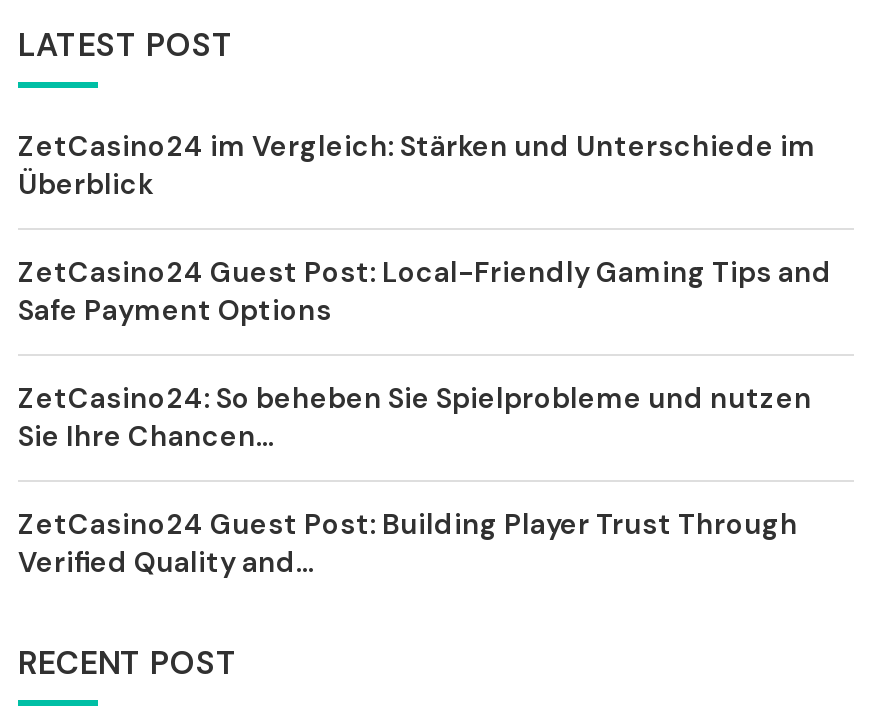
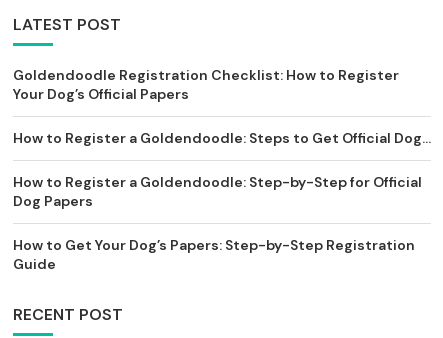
[18,128,816,202] ZetCasino24 im Vergleich: Stärken und Unterschiede im | Überblick -> [13,66,399,103] Goldendoodle Registration Checklist: How to Register | Your Dog’s Official Papers
[18,254,832,328] ZetCasino24 Guest Post: Local-Friendly Gaming Tips and | Safe Payment Options -> [13,129,431,147] How to Register a Goldendoodle: Steps to Get Official Dog...
[18,380,812,454] ZetCasino24: So beheben Sie Spielprobleme und nutzen | Sie Ihre Chancen... -> [13,173,422,210] How to Register a Goldendoodle: Step-by-Step for Official | Dog Papers
[18,506,798,580] ZetCasino24 Guest Post: Building Player Trust Through | Verified Quality and... -> [13,236,415,273] How to Get Your Dog’s Papers: Step-by-Step Registration | Guide

